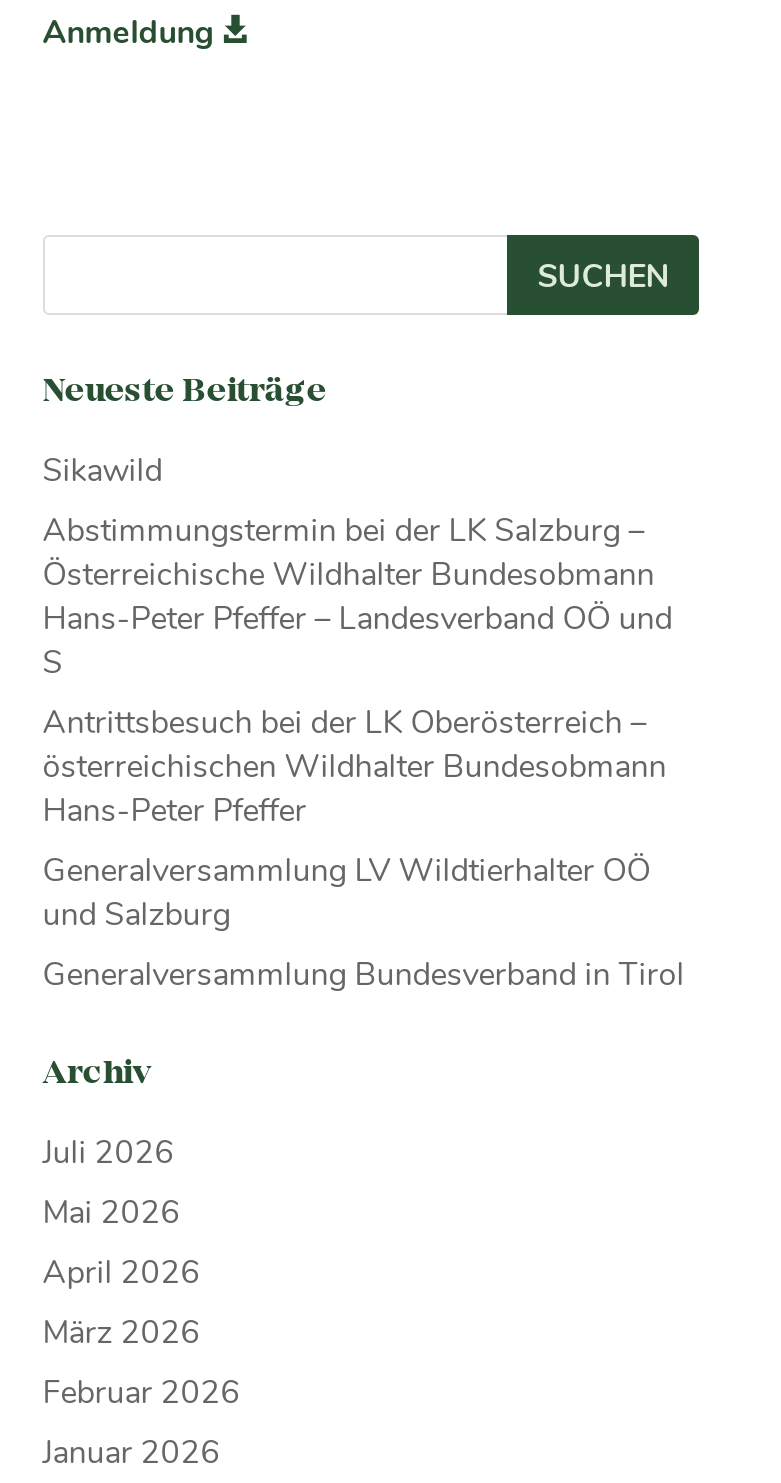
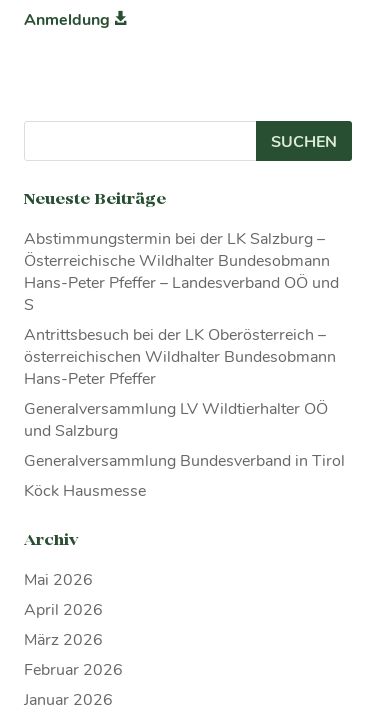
[43,449,163,493] Sikawild -> none
none -> [24,480,146,502] Köck Hausmesse
[43,1131,175,1175] Juli 2026 -> none

